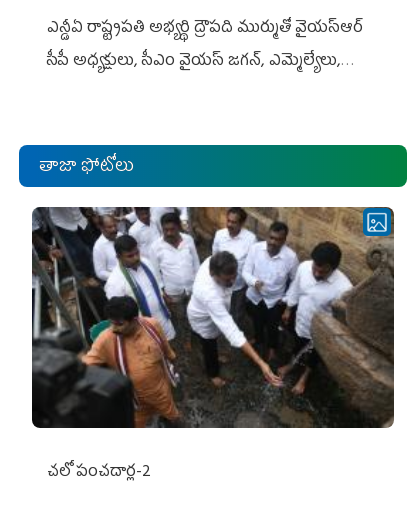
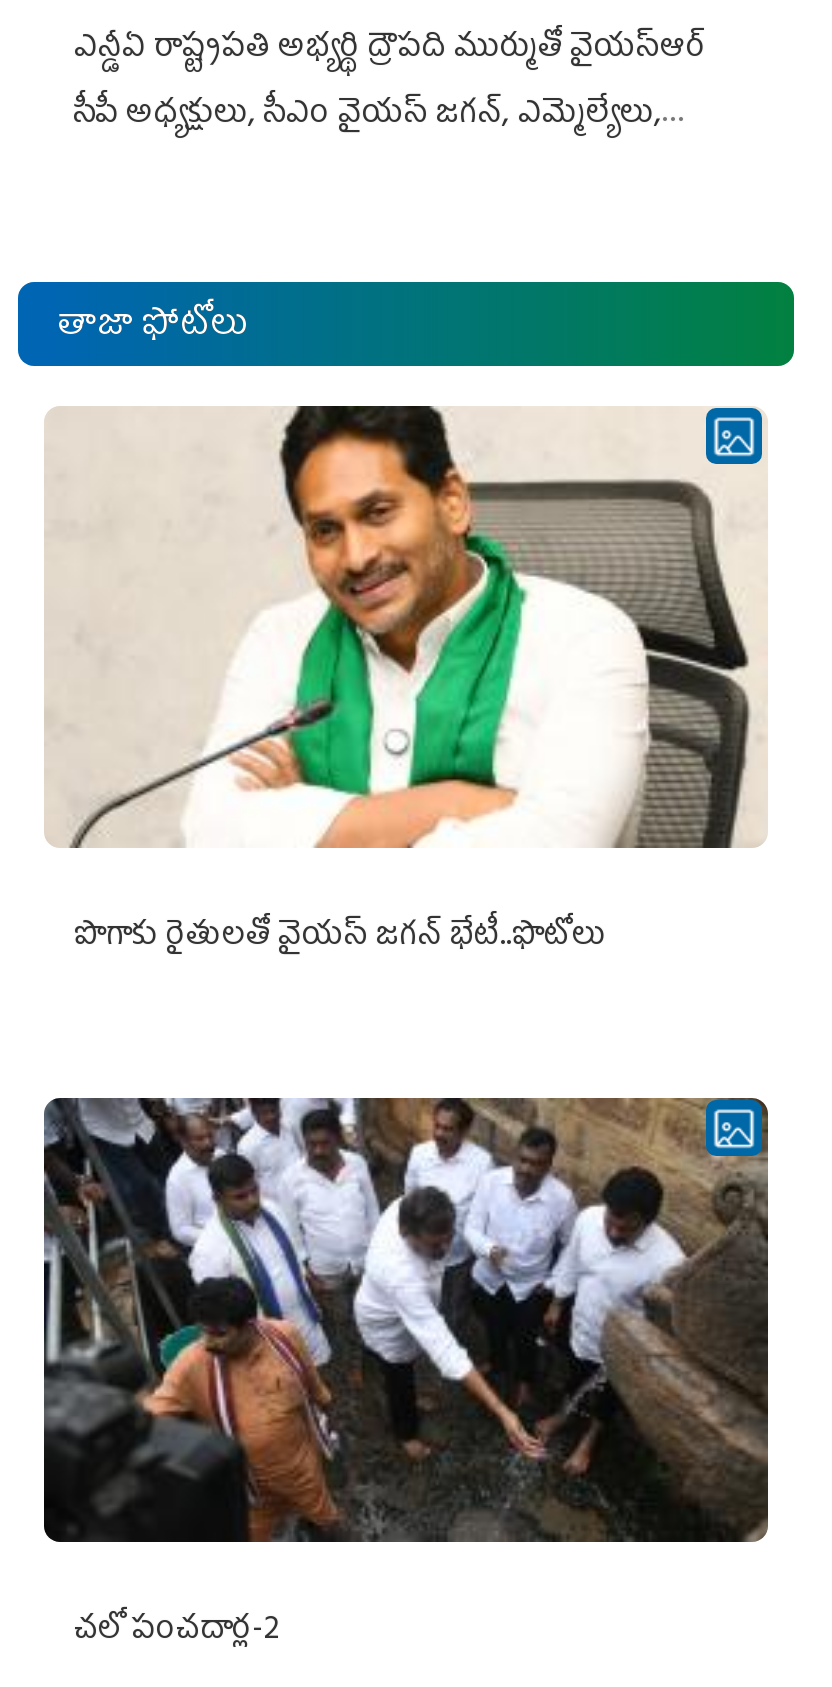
none -> [44,405,768,968] [image] | పొగాకు రైతులతో వైయస్‌ జగన్‌ భేటీ..ఫొటోలు

